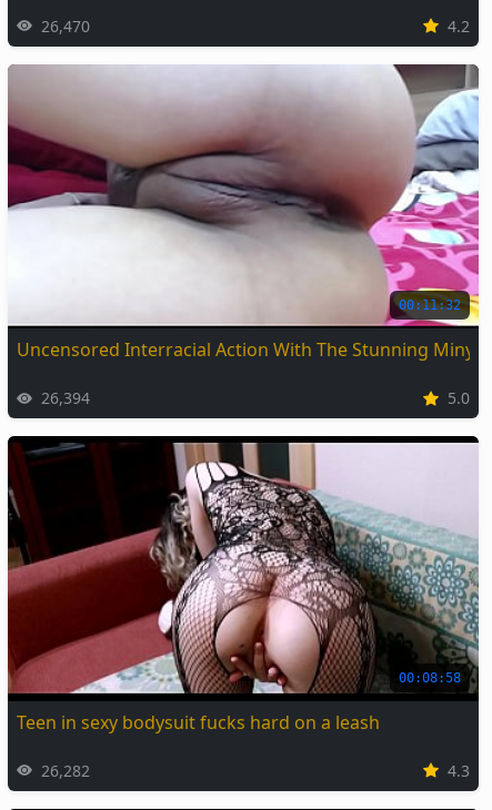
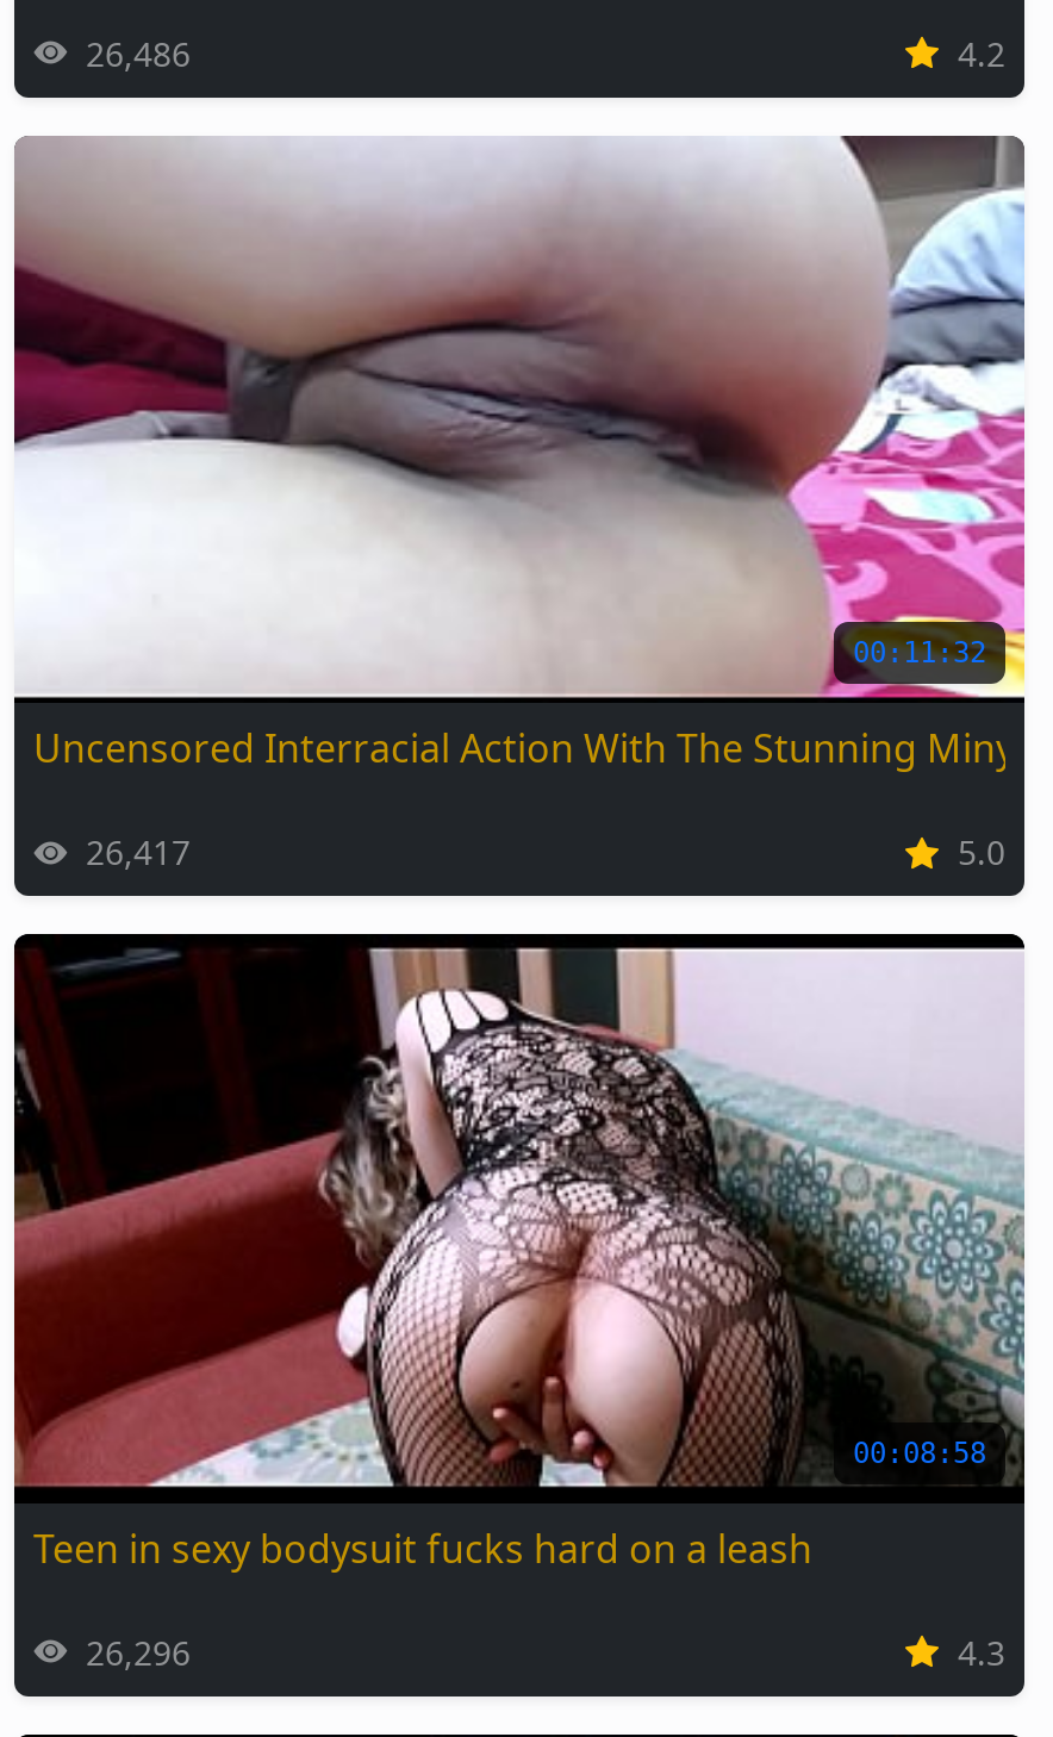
[37,15,90,36] 26,470 -> [76,30,191,75] 26,486
[37,387,90,408] 26,394 -> [76,829,191,874] 26,417
[37,760,90,781] 26,282 -> [76,1629,191,1674] 26,296

